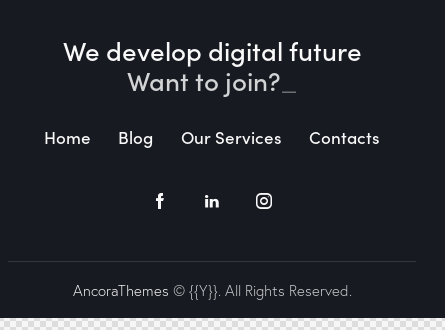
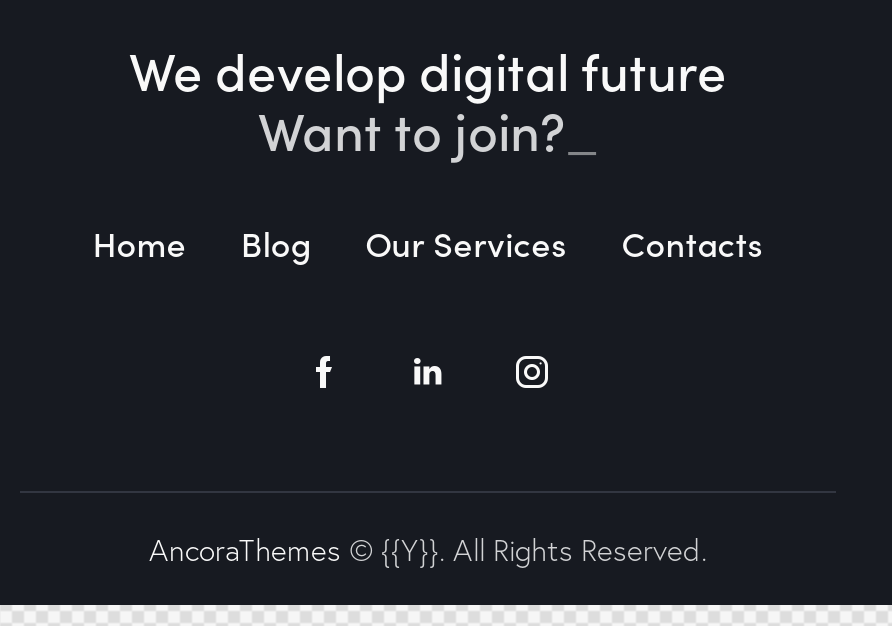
[141,61,283,98] Want to joi _ -> [258,91,598,165] Want to join? _

